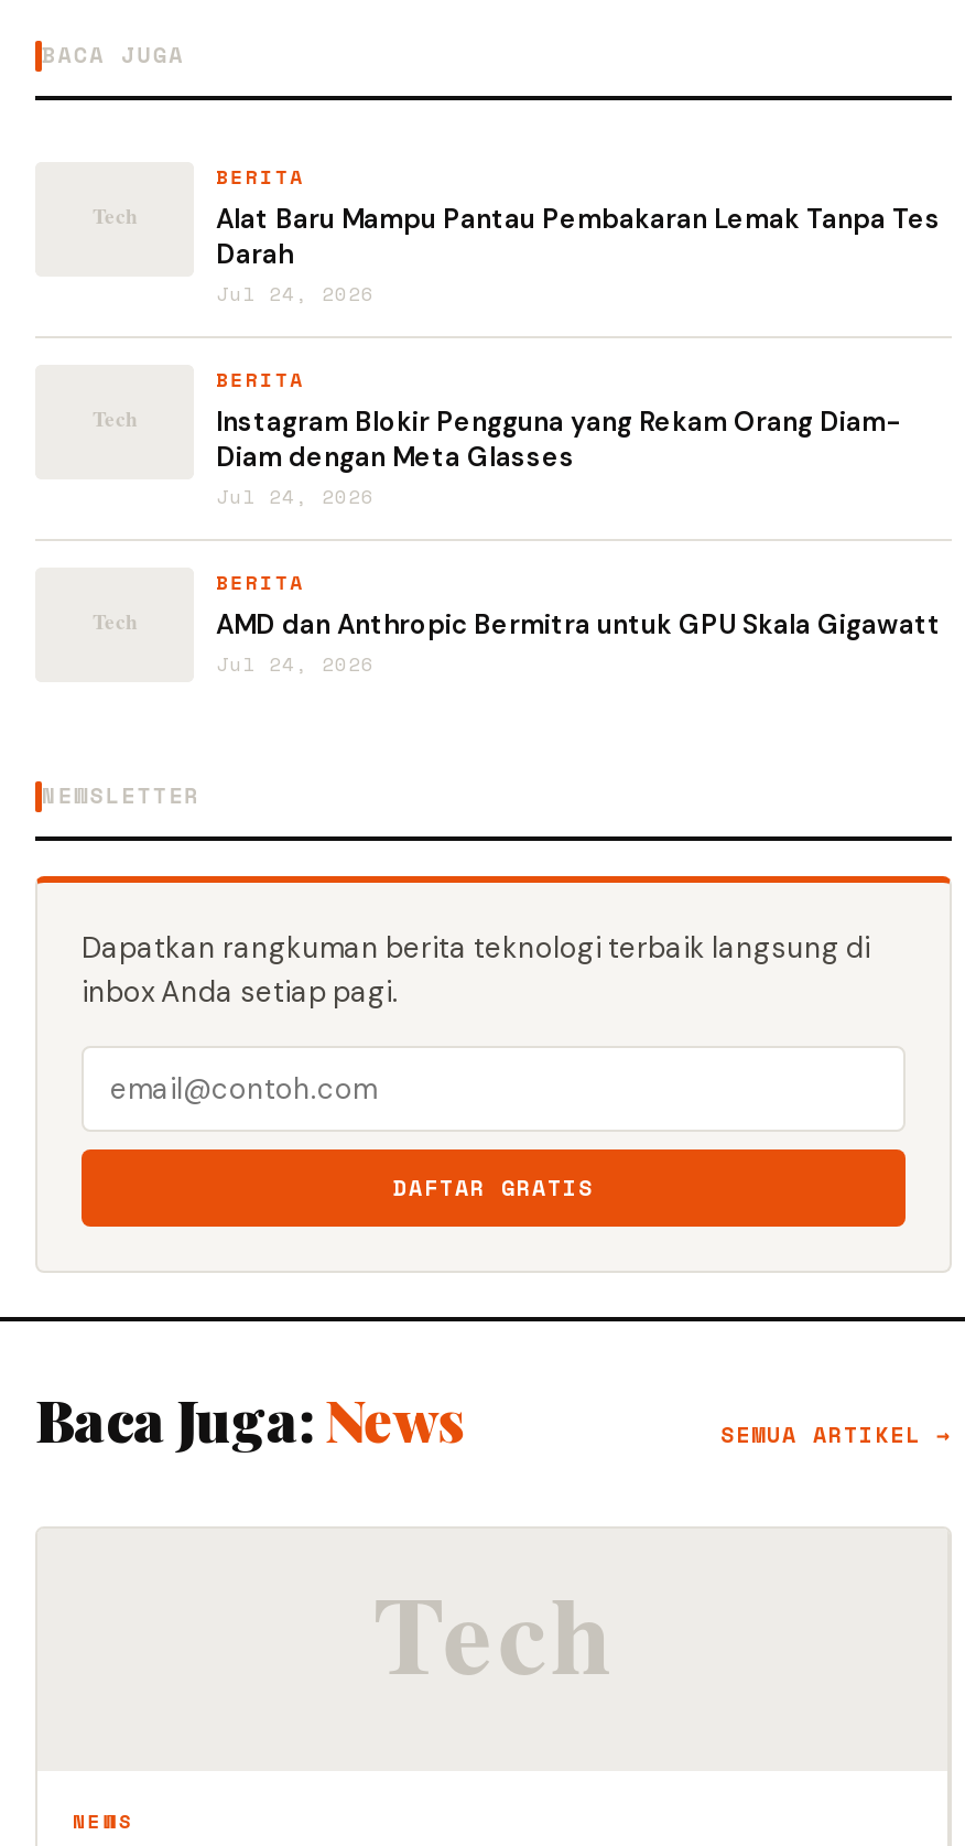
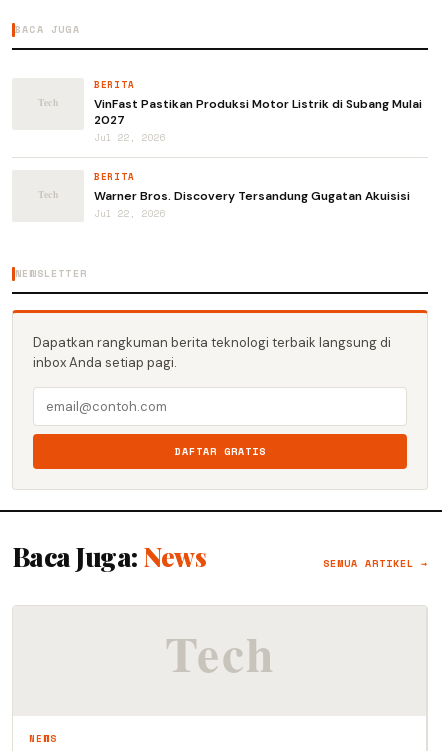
[216,202,941,307] Alat Baru Mampu Pantau Pembakaran Lemak Tanpa Tes | Darah | Jul 24, 2026 -> [94,96,422,144] VinFast Pastikan Produksi Motor Listrik di Subang Mulai | 2027 | Jul 22, 2026
[216,404,941,678] Instagram Blokir Pengguna yang Rekam Orang Diam- | Diam dengan Meta Glasses | Jul 24, 2026 | BERITA | AMD dan Anthropic Bermitra untuk GPU Skala Gigawatt | Jul 24, 2026 -> [94,188,410,220] Warner Bros. Discovery Tersandung Gugatan Akuisisi | Jul 22, 2026

